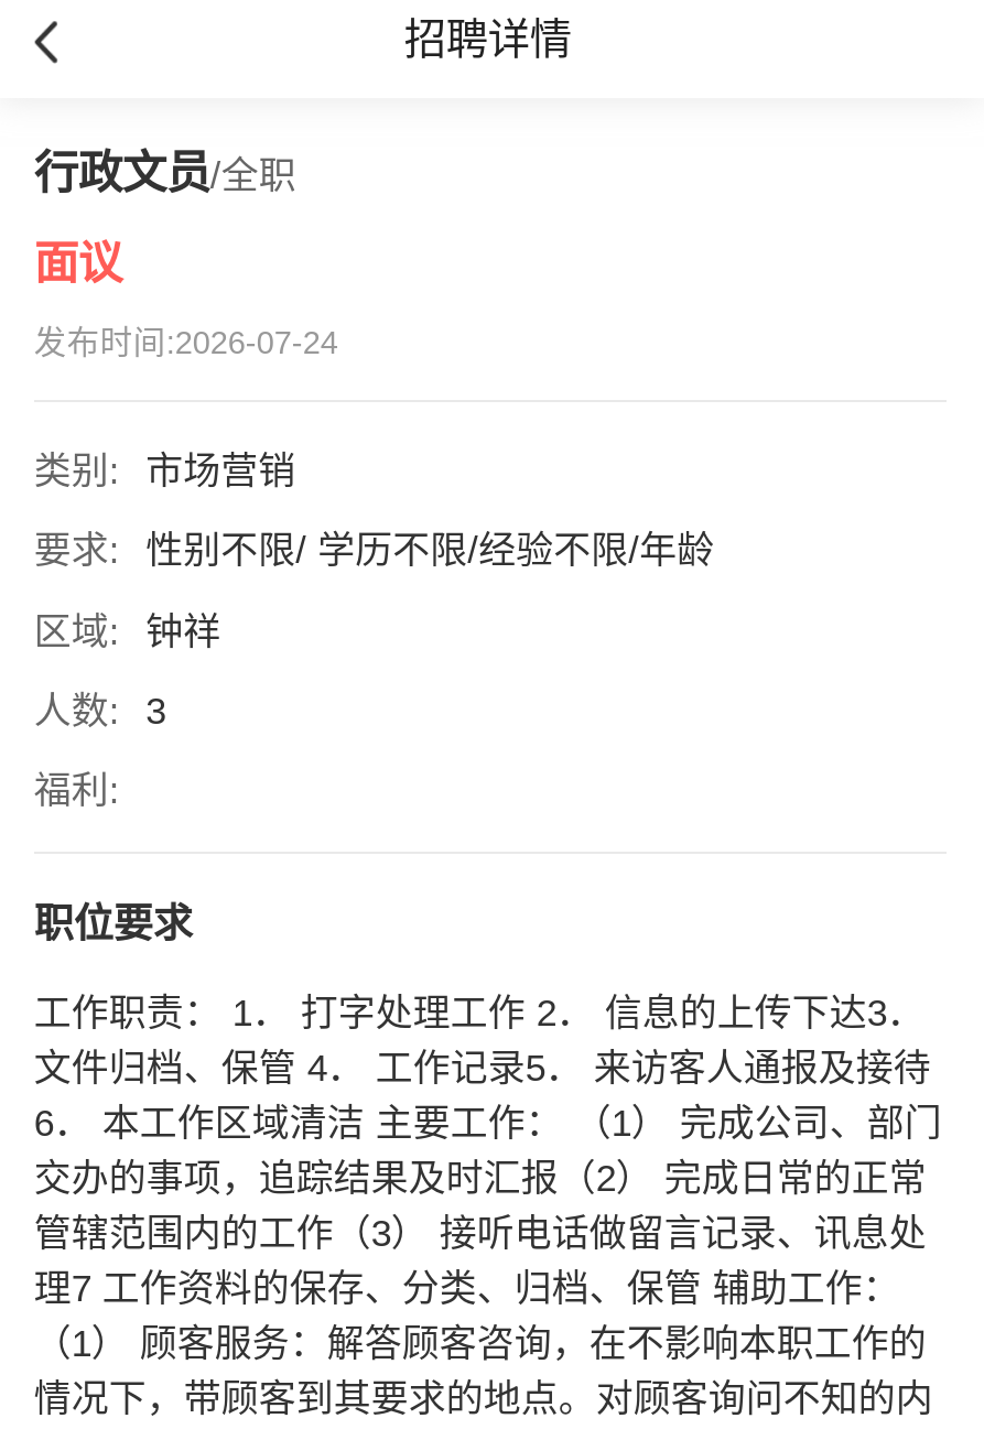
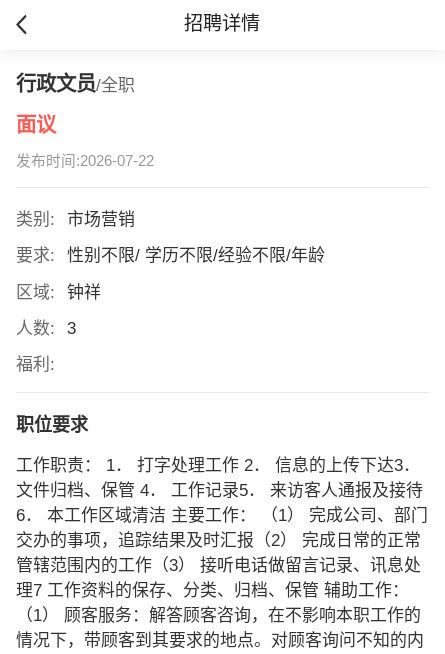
[34,325,338,361] 发布时间:2026-07-24 -> [16,153,154,169] 发布时间:2026-07-22

